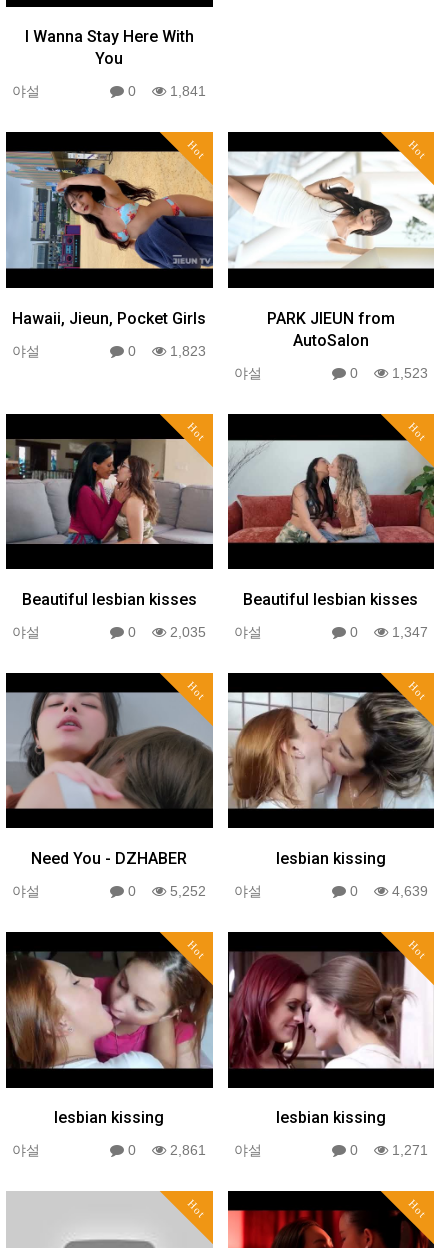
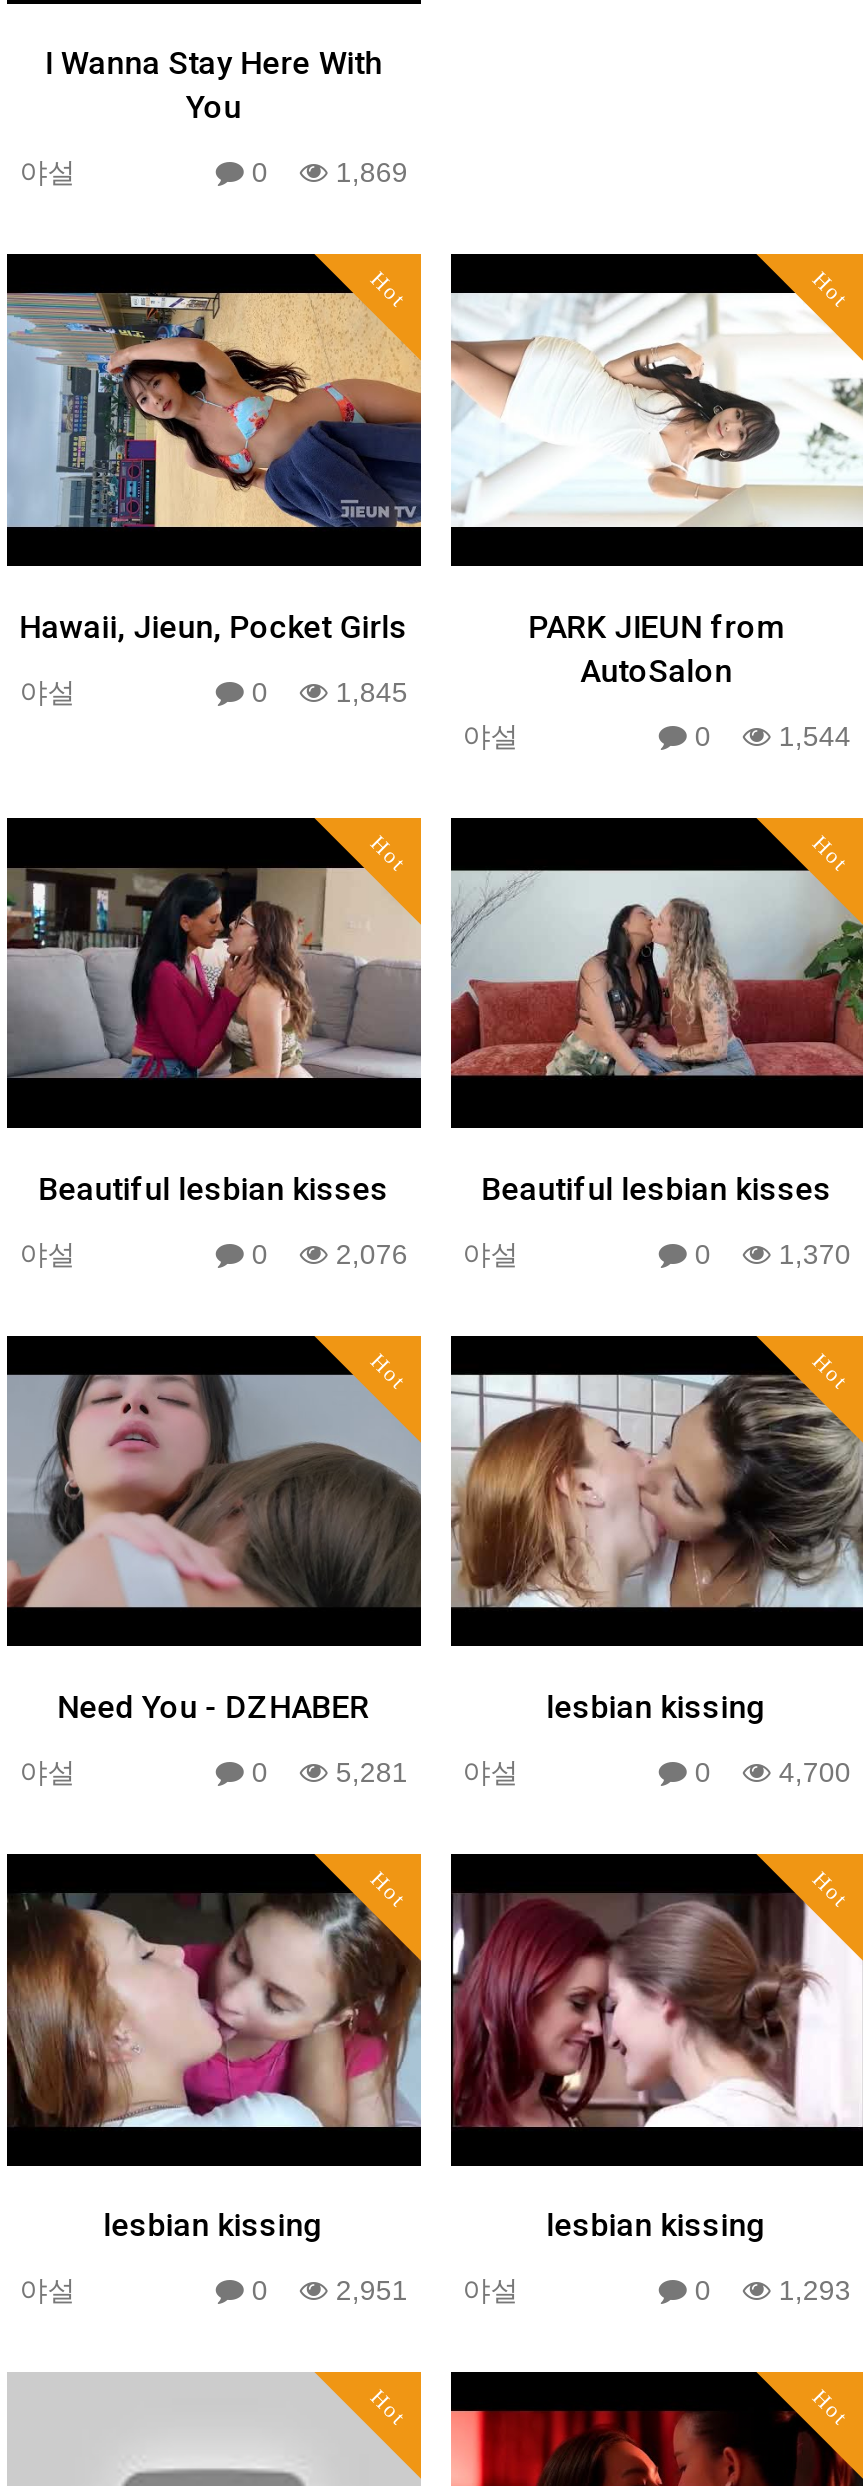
[124,83,206,99] 0 1,841 -> [244,157,408,189] 0 1,869
[124,342,206,358] 0 1,823 -> [244,675,408,707] 0 1,845
[346,364,428,380] 0 1,523 -> [687,719,851,751] 0 1,544
[124,624,262,640] 0 2,035 야설 -> [244,1237,518,1269] 0 2,076 야설
[346,624,428,640] 0 1,347 -> [687,1237,851,1269] 0 1,370
[124,883,262,899] 0 5,252 야설 -> [244,1756,518,1788] 0 5,281 야설
[346,883,428,899] 0 4,639 -> [687,1756,851,1788] 0 4,700
[124,1142,262,1158] 0 2,861 야설 -> [244,2274,518,2306] 0 2,951 야설
[346,1142,428,1158] 0 1,271 -> [687,2274,851,2306] 0 1,293

